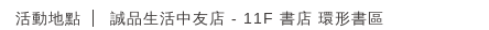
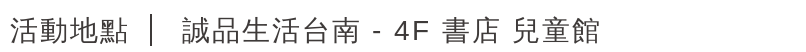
[110,10,384,27] 誠品生活中友店 - 11F 書店 環形書區 -> [182,14,602,46] 誠品生活台南 - 4F 書店 兒童館

